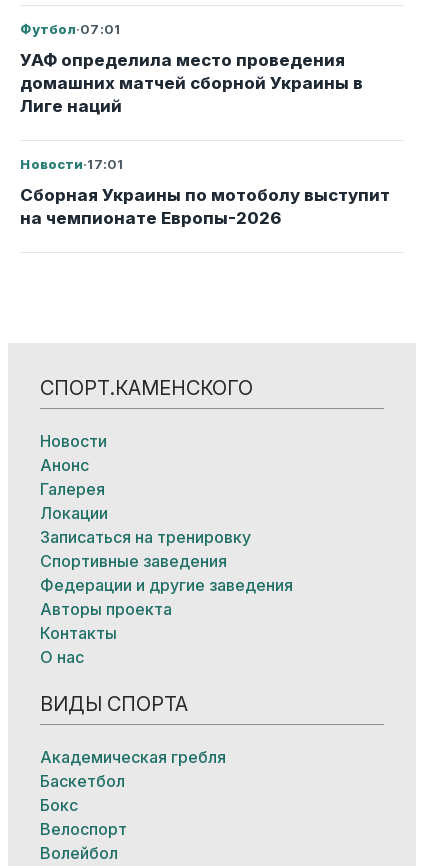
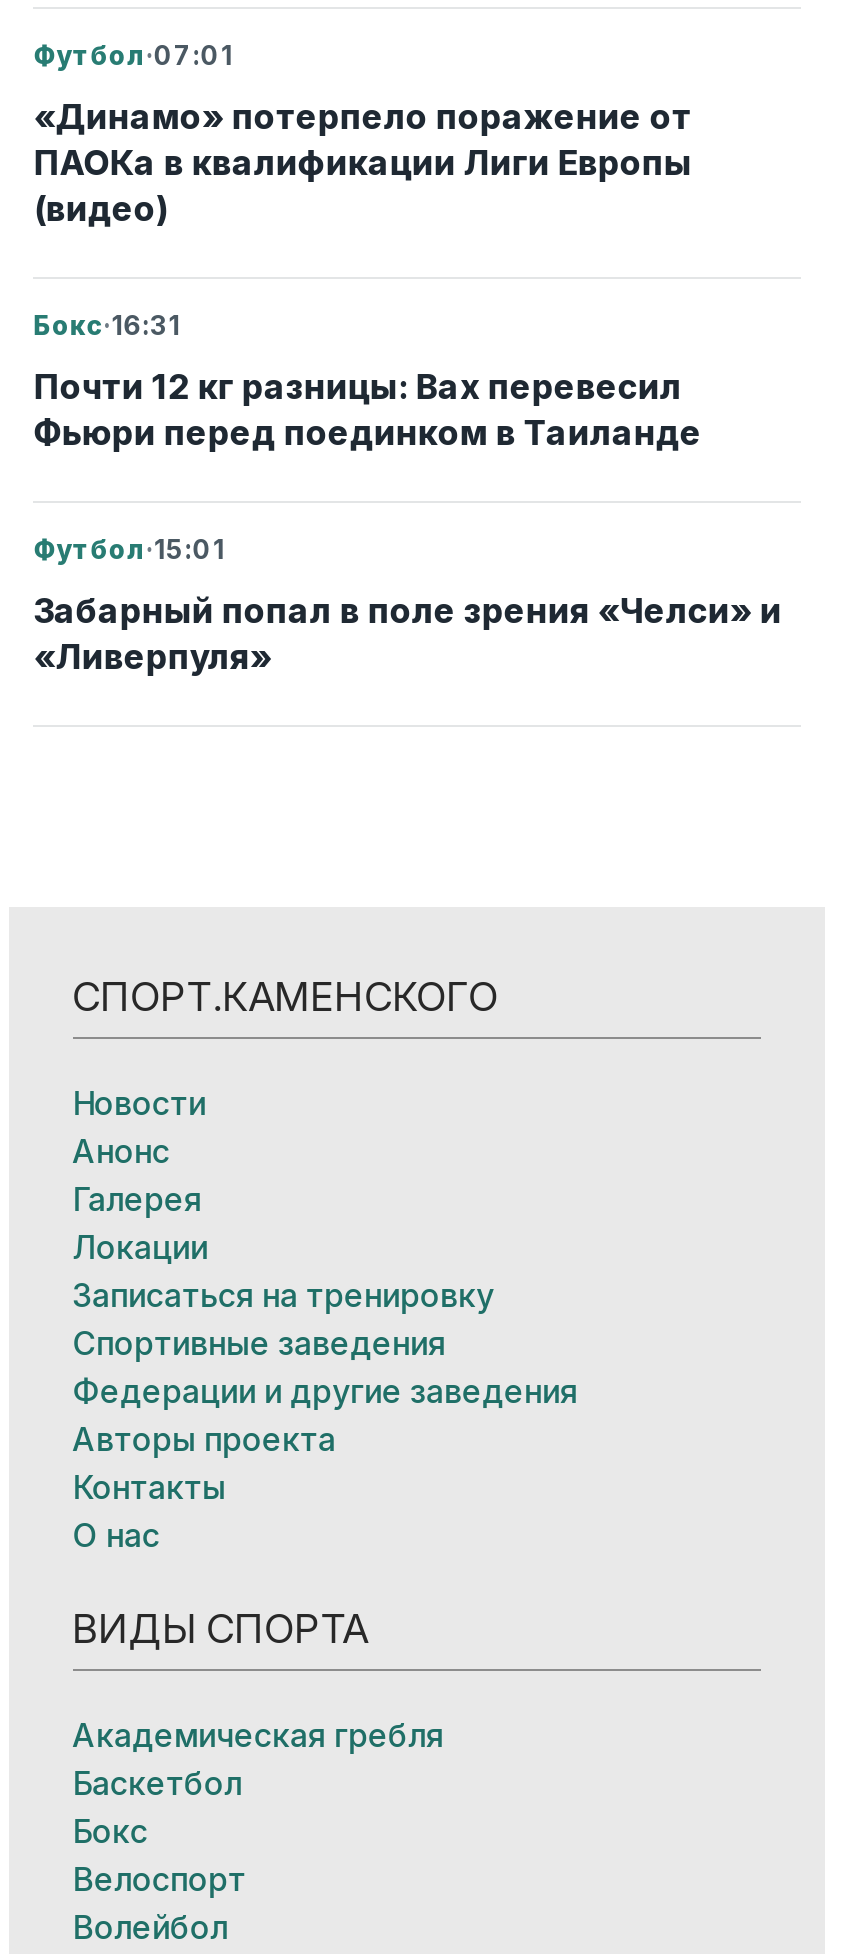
[20,50,390,228] УАФ определила место проведения | домашних матчей сборной Украины в | Лиге наций | Новости·17:01 | Сборная Украины по мотоболу выступит | на чемпионате Европы-2026 -> [34,98,782,678] «Динамо» потерпело поражение от | ПАОКа в квалификации Лиги Европы | (видео) | Бокс·16:31 | Почти 12 кг разницы: Вах перевесил | Фьюри перед поединком в Таиланде | Футбол·15:01 | Забарный попал в поле зрения «Челси» и | «Ливерпуля»

